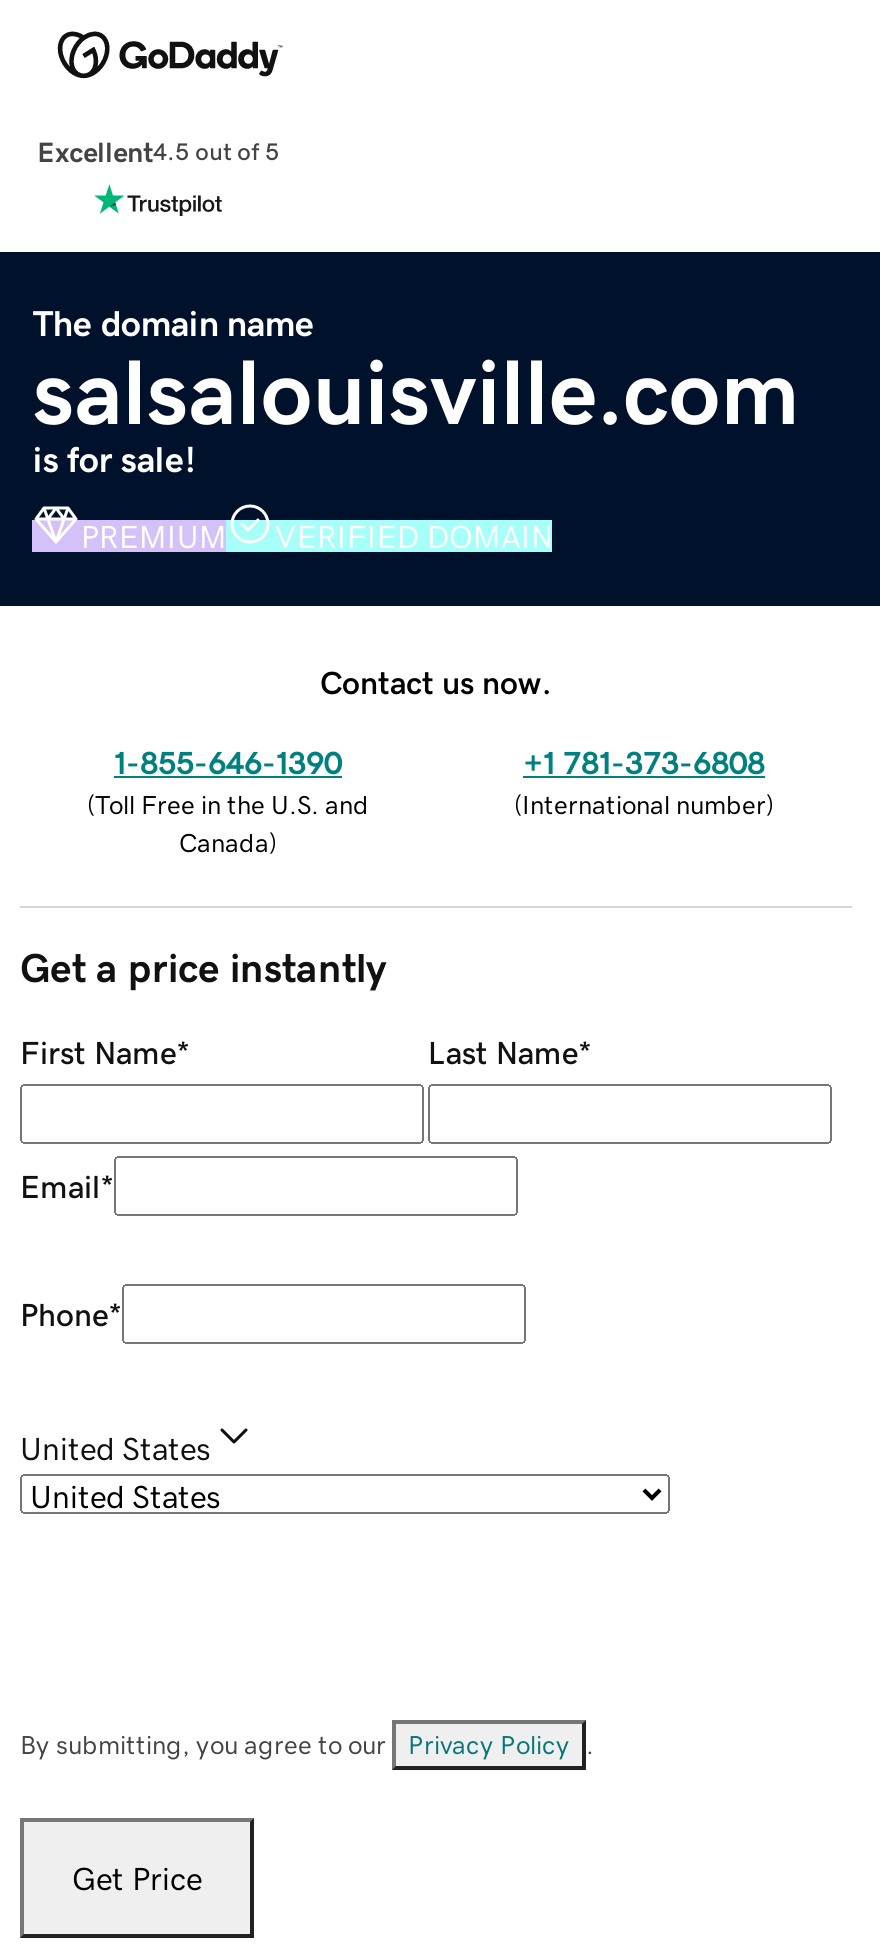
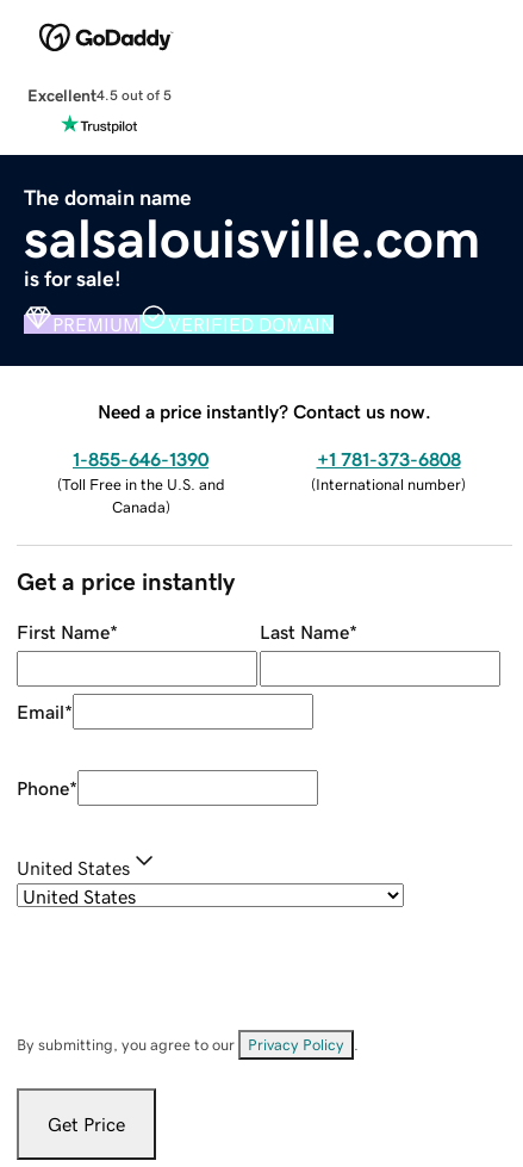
[320,665,552,697] Contact us now. -> [98,401,431,420] Need a price instantly? Contact us now.

